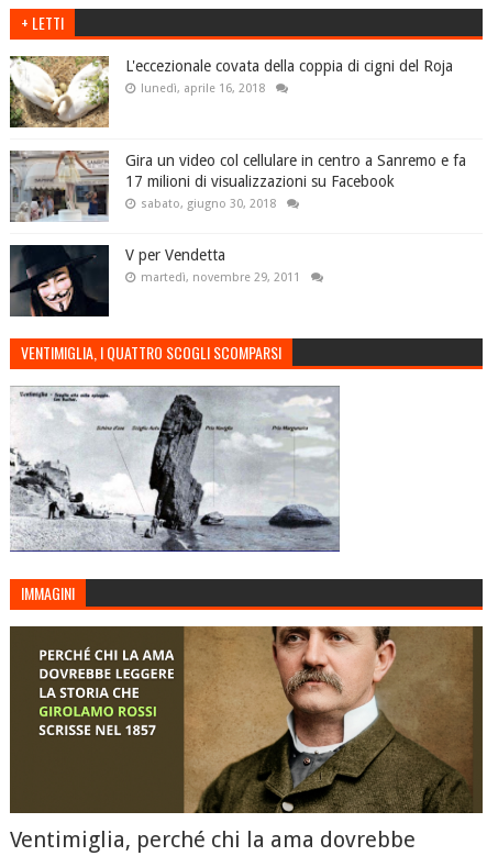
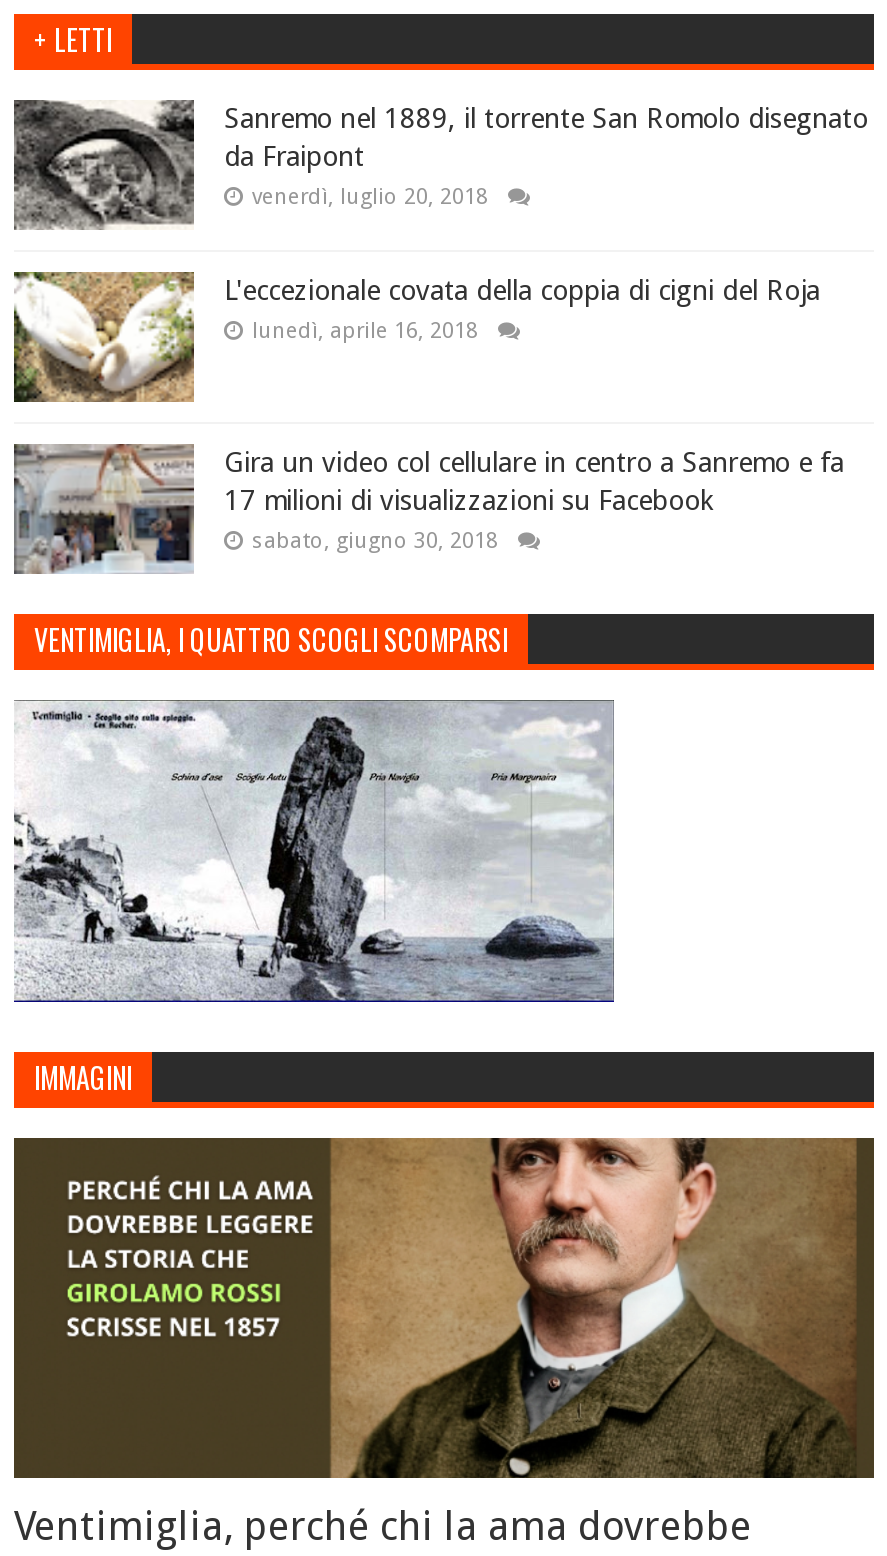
none -> [12,100,868,230] [image] | Sanremo nel 1889, il torrente San Romolo disegnato | da Fraipont | venerdì, luglio 20, 2018
moved [8,54,466,211] -> [10,268,844,554]: [image] | L'eccezionale covata della coppia di cigni del Roja | lunedì, aprile 16, 2018 | Gira un video col cellulare in centro a Sanremo e fa | 17 milioni di visualizzazioni su Facebook | sabato, giugno 30, 2018
[10,244,300,318] [image] | V per Vendetta | martedì, novembre 29, 2011 -> none

